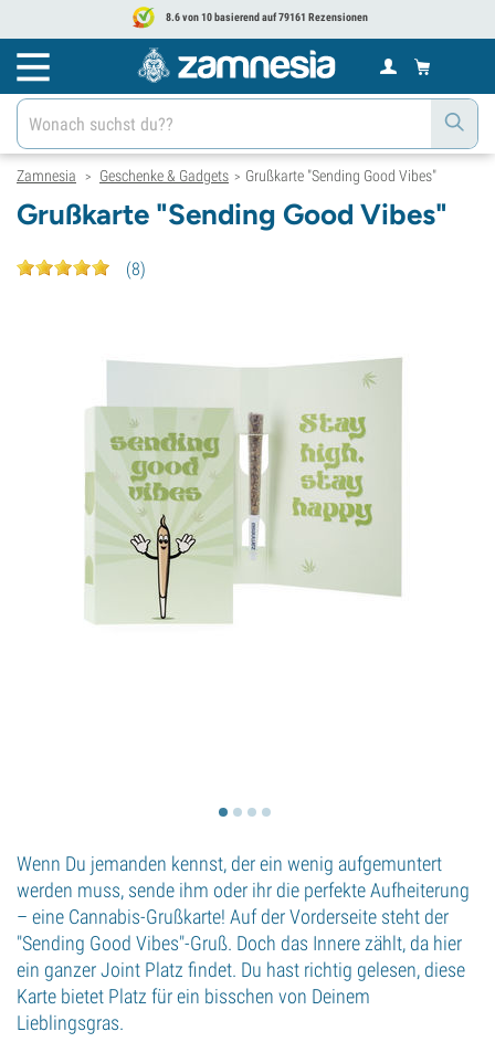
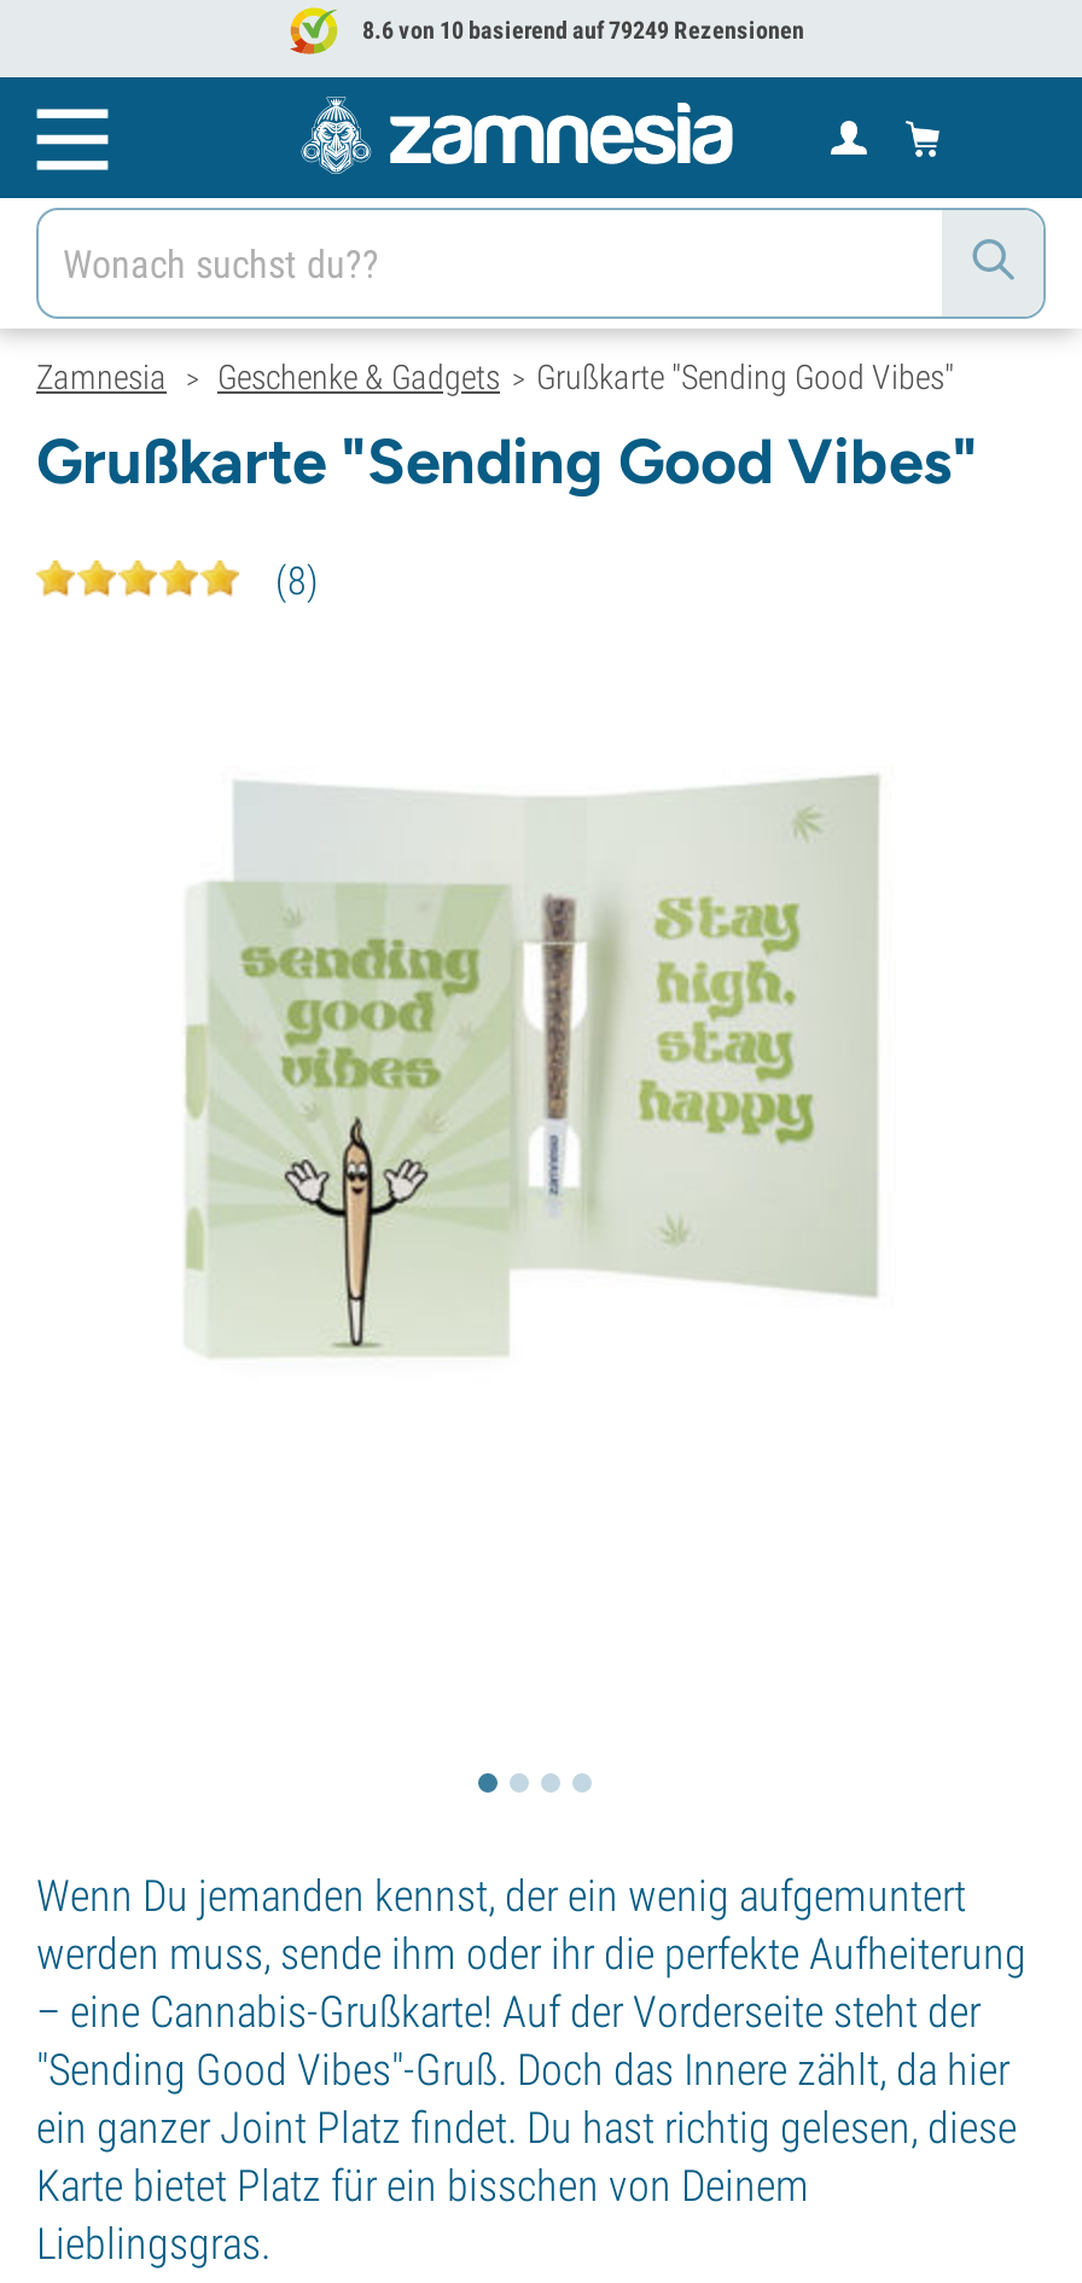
[164,11,368,23] 8.6 von 10 basierend auf 79161 Rezensionen -> [357,17,804,43] 8.6 von 10 basierend auf 79249 Rezensionen

